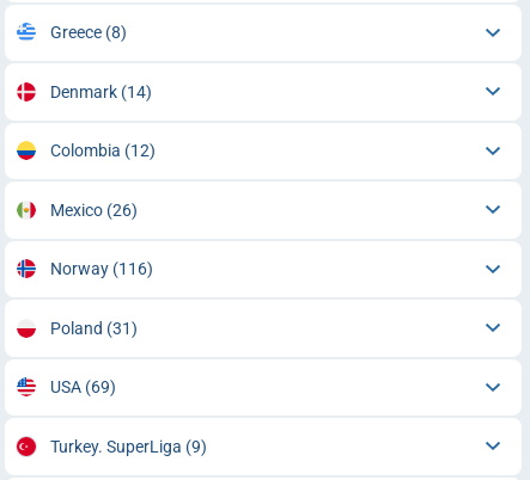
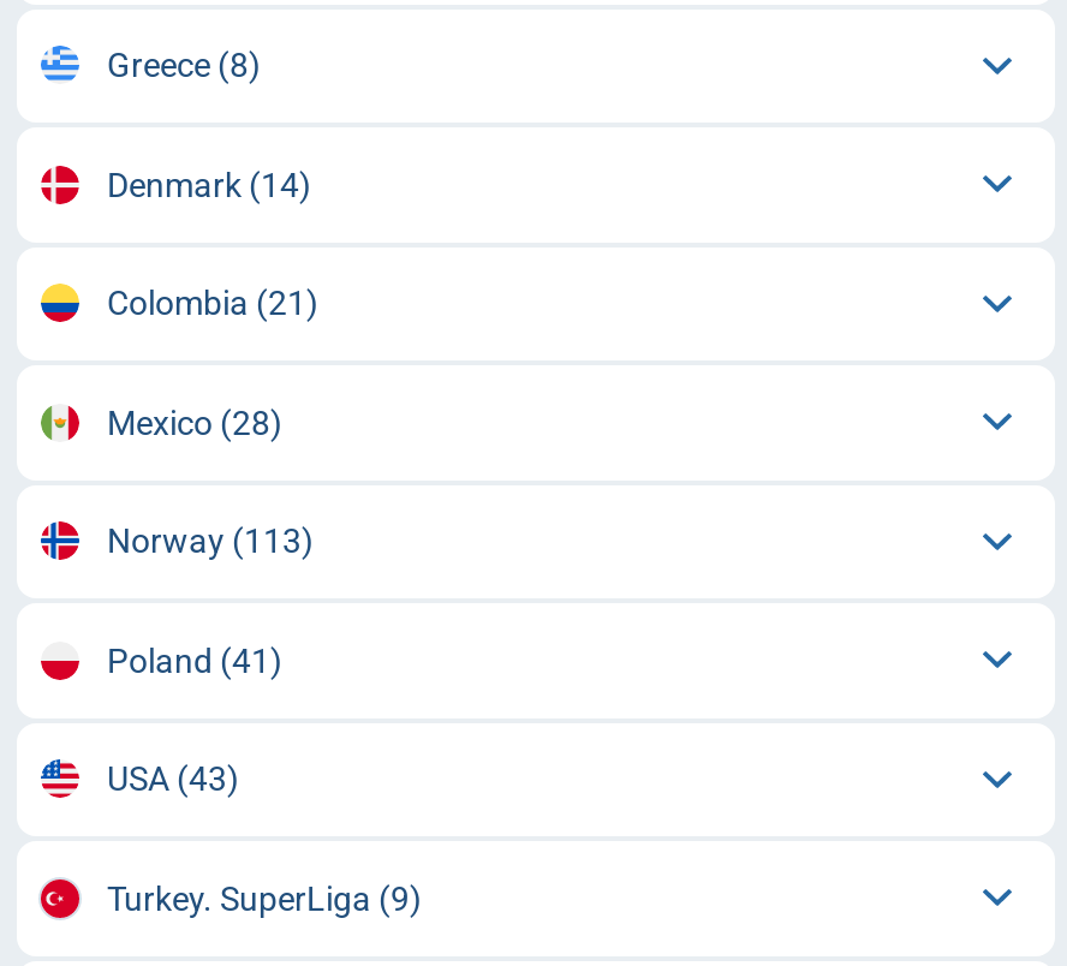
[50,141,155,160] Colombia (12) -> [107,284,318,322] Colombia (21)
[50,200,137,219] Mexico (26) -> [107,403,282,442] Mexico (28)
[50,259,153,278] Norway (116) -> [107,522,314,560] Norway (113)
[50,319,137,338] Poland (31) -> [107,641,282,680] Poland (41)
[50,378,115,397] USA (69) -> [107,760,239,798] USA (43)

